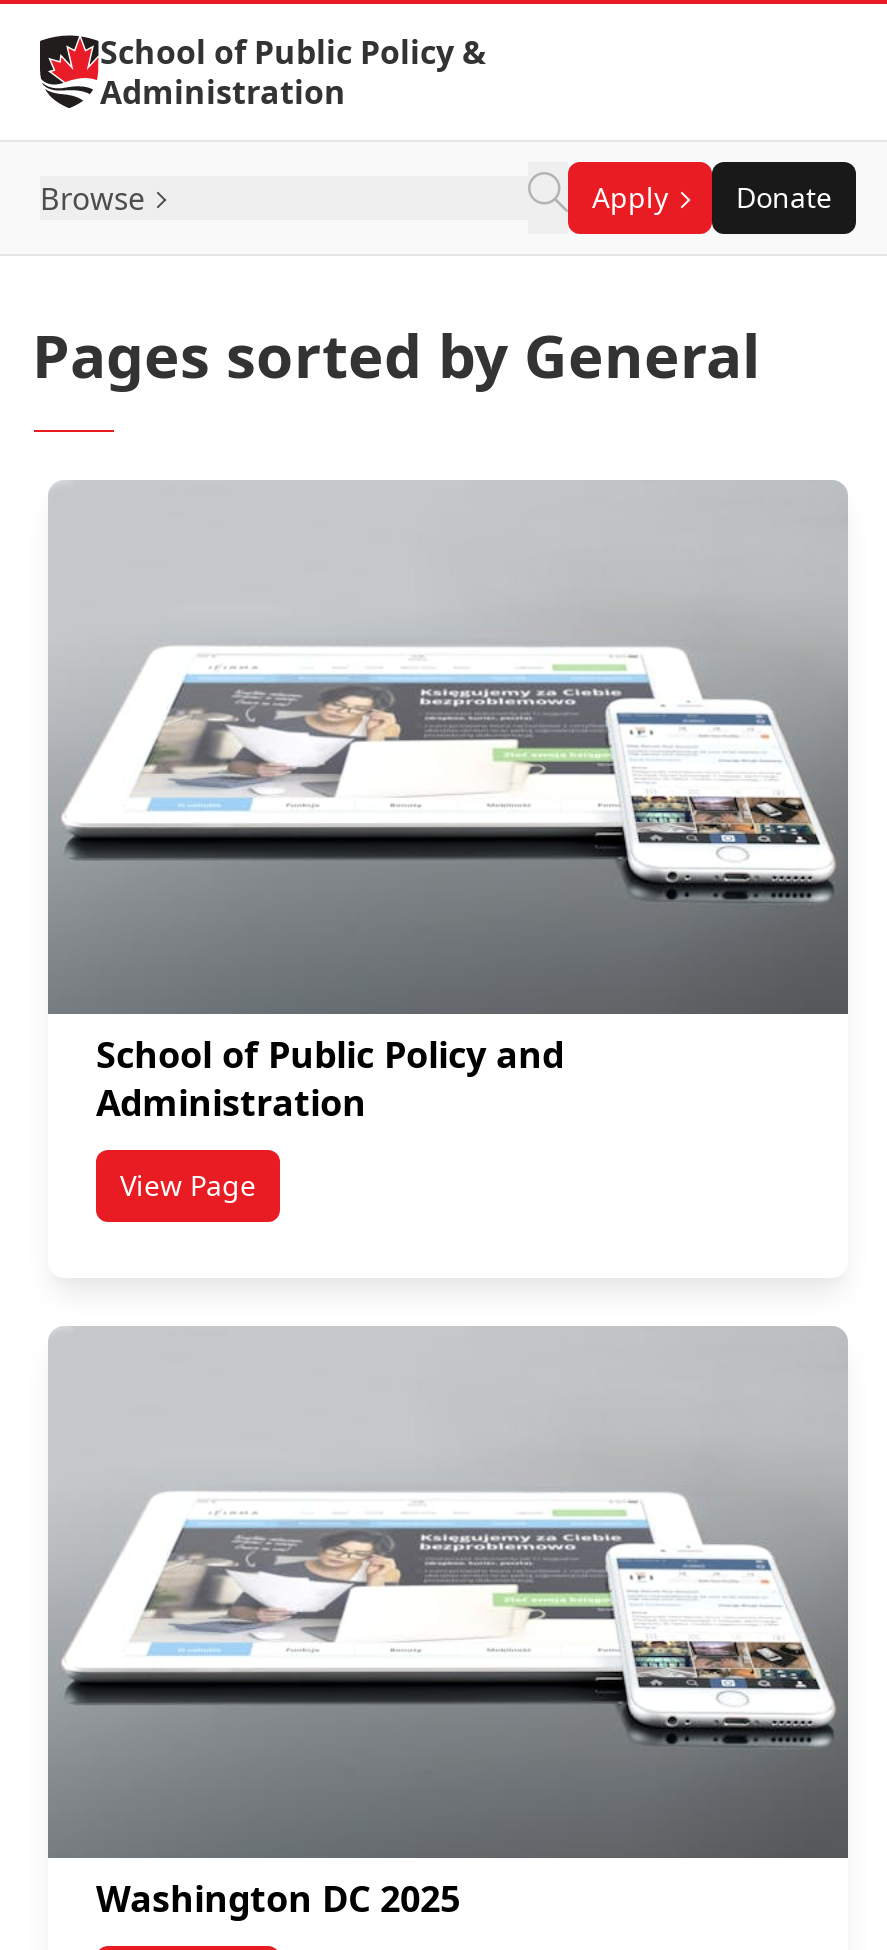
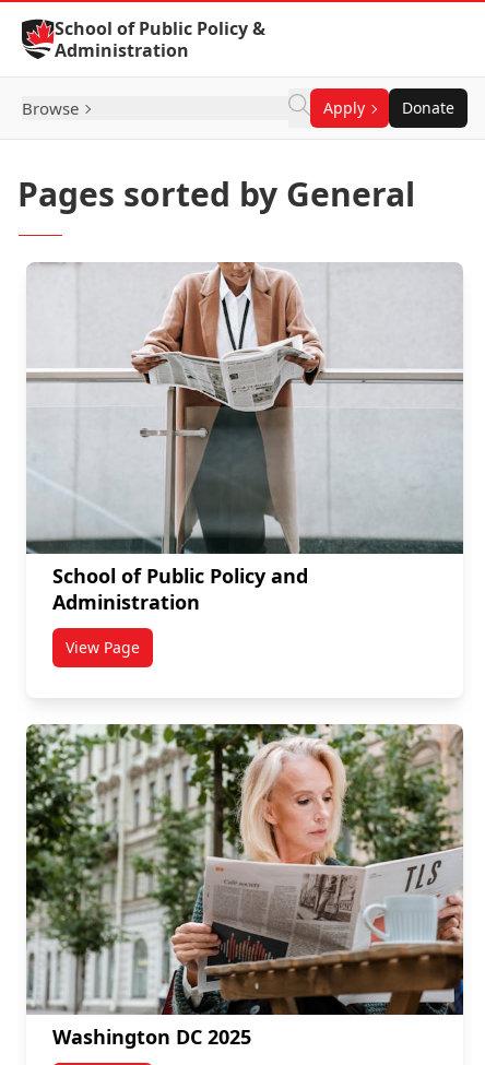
[48,482,848,1014] [image] -> [27,262,463,554] [image]
[48,1326,850,1860] [image] -> [25,723,464,1016] [image]

